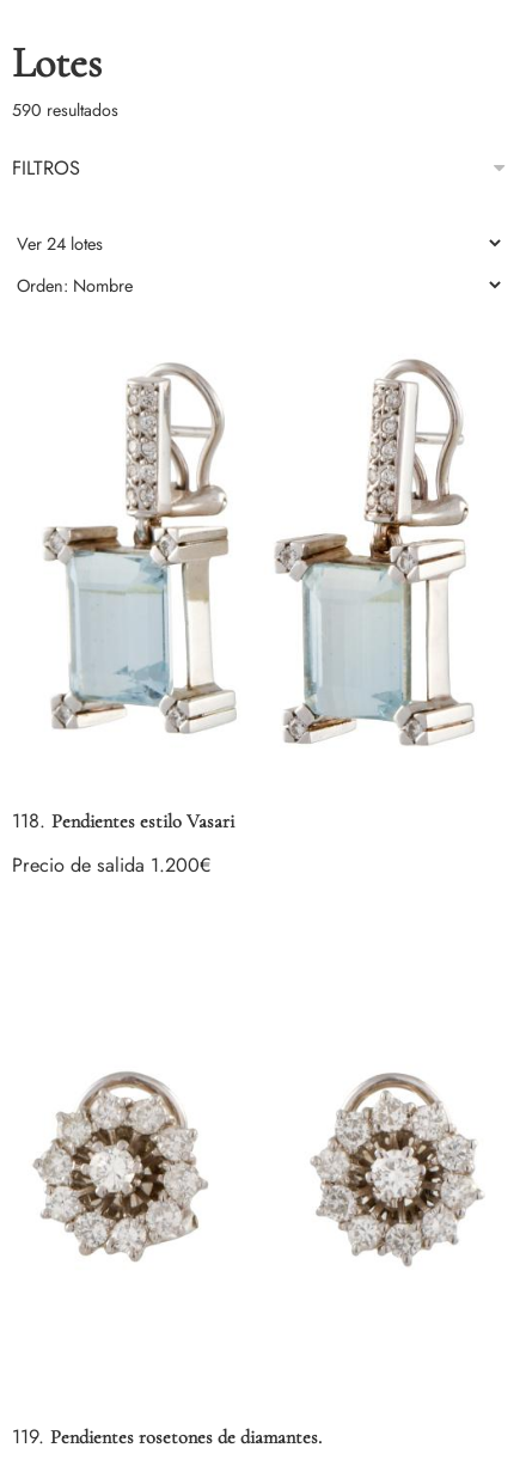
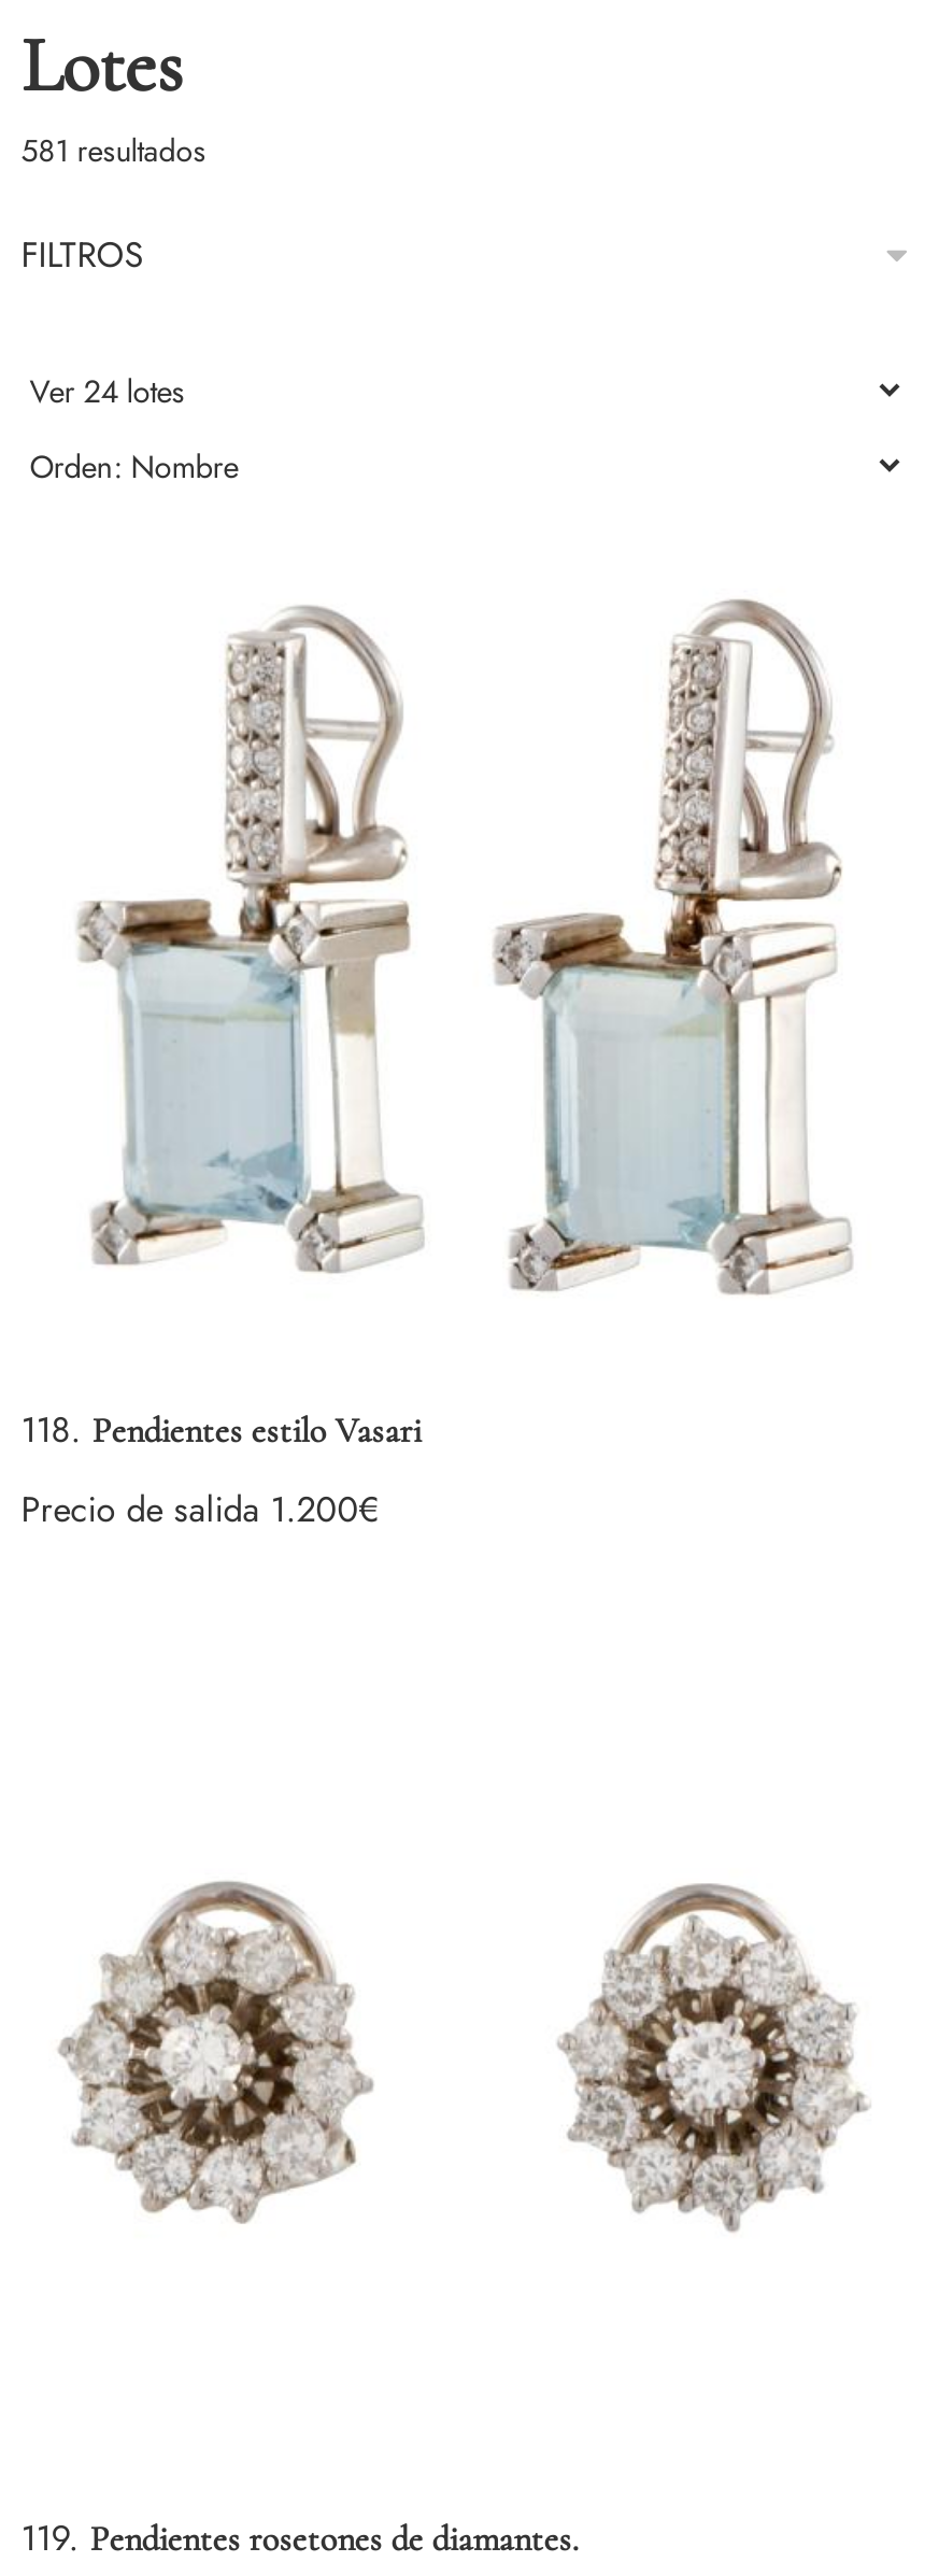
[12,98,119,122] 590 resultados -> [21,129,206,172] 581 resultados

